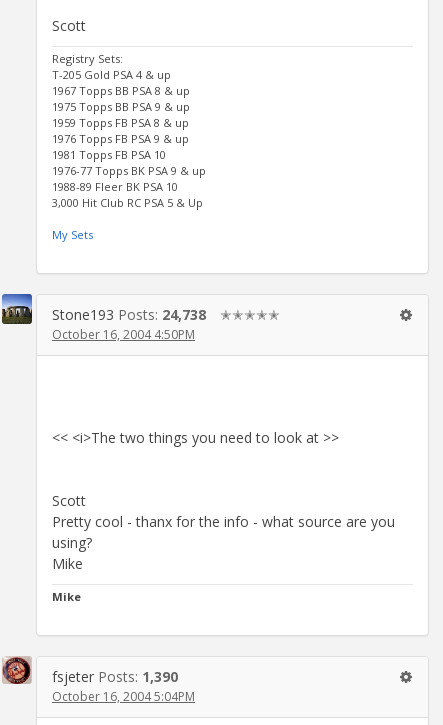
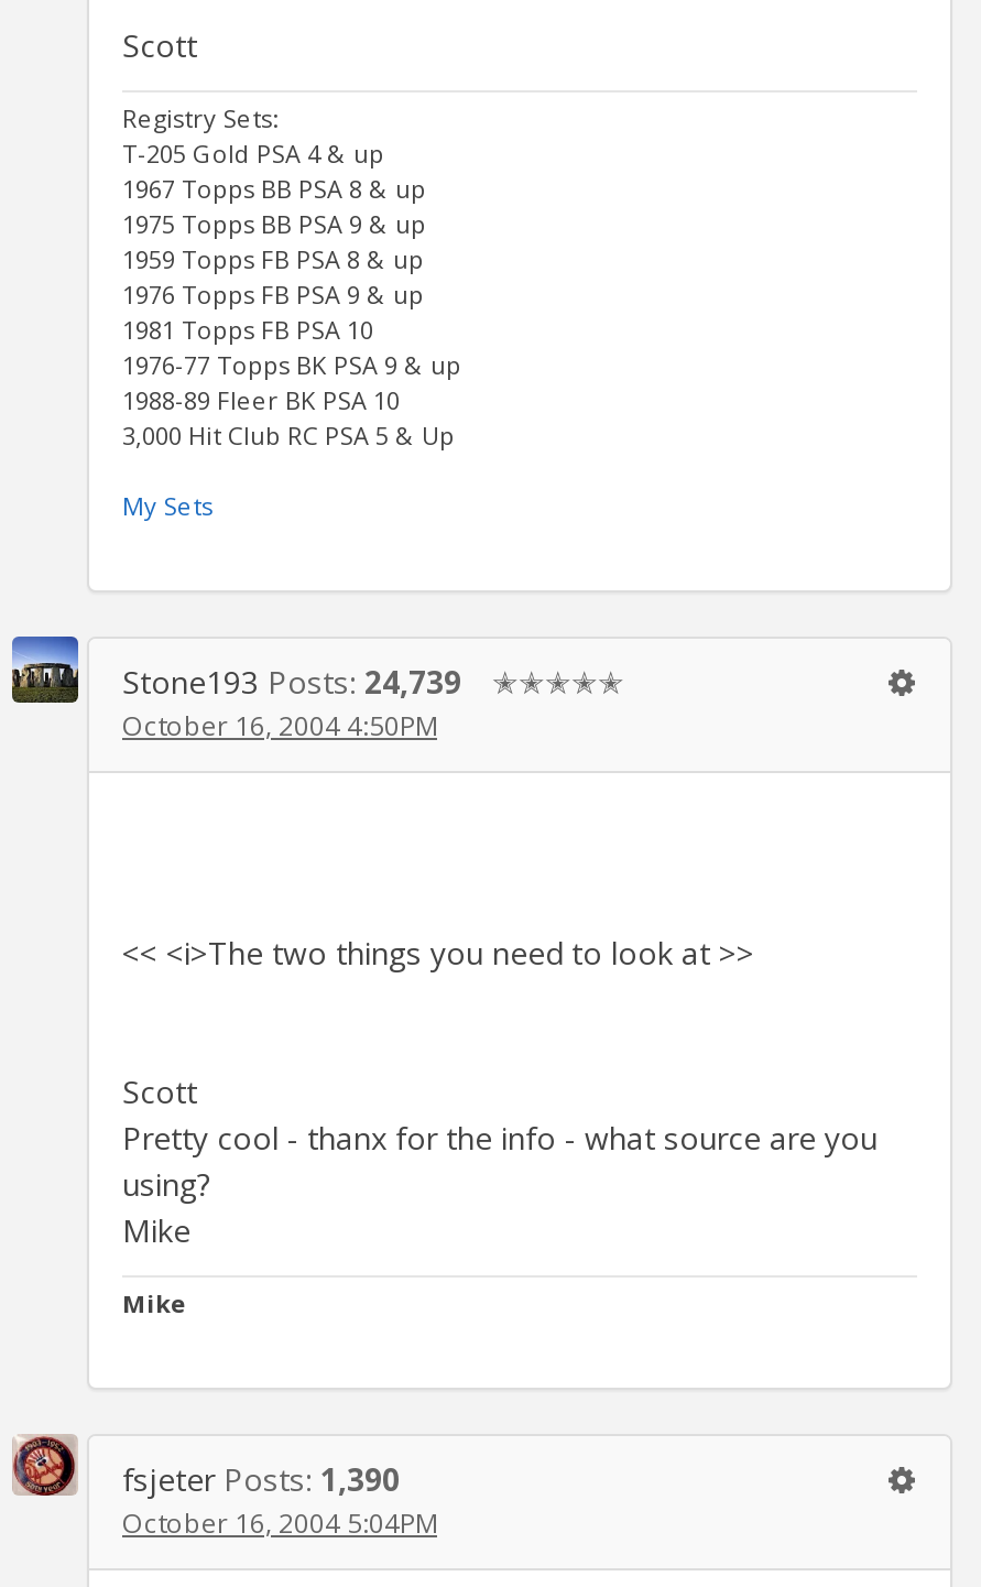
[52,304,206,323] Stone193 Posts: 24,738 -> [122,660,461,702] Stone193 Posts: 24,739

